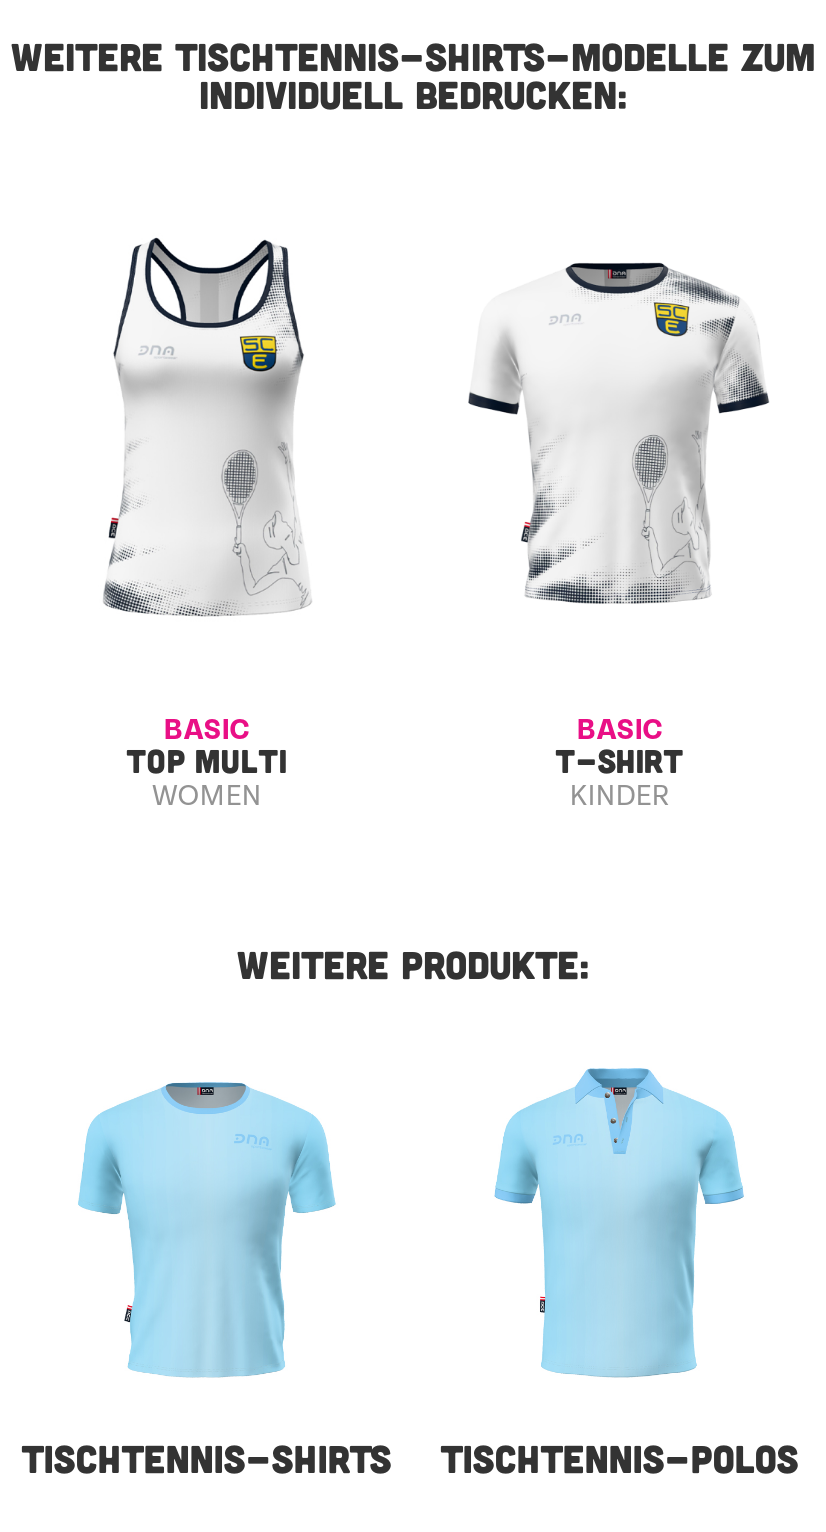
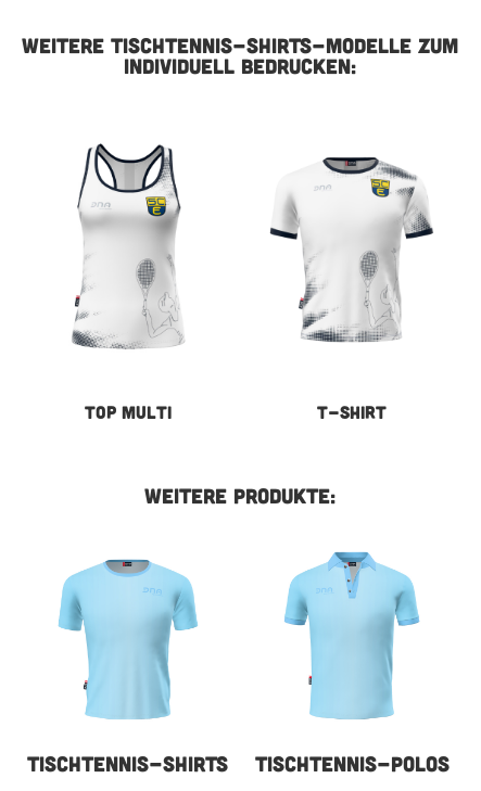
[164,712,250,746] BASIC -> none
[576,712,662,746] BASIC -> none
[152,778,262,812] WOMEN -> none
[569,778,669,812] KINDER -> none

